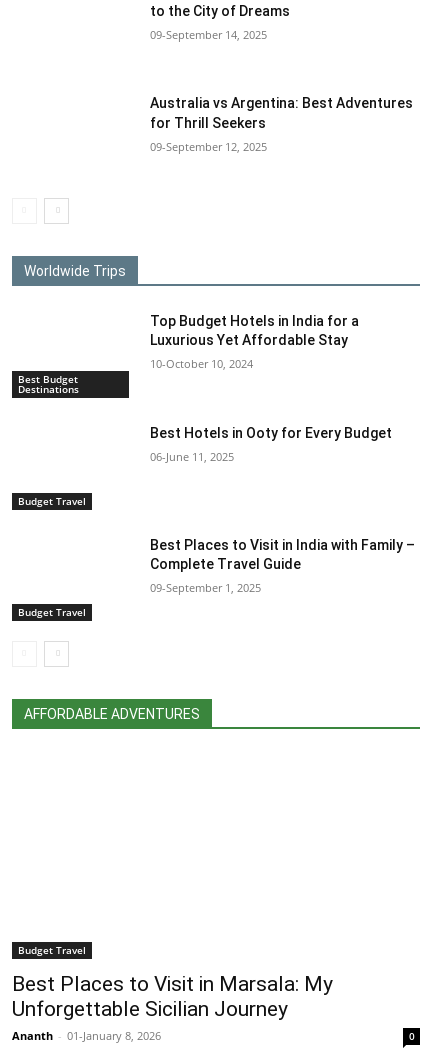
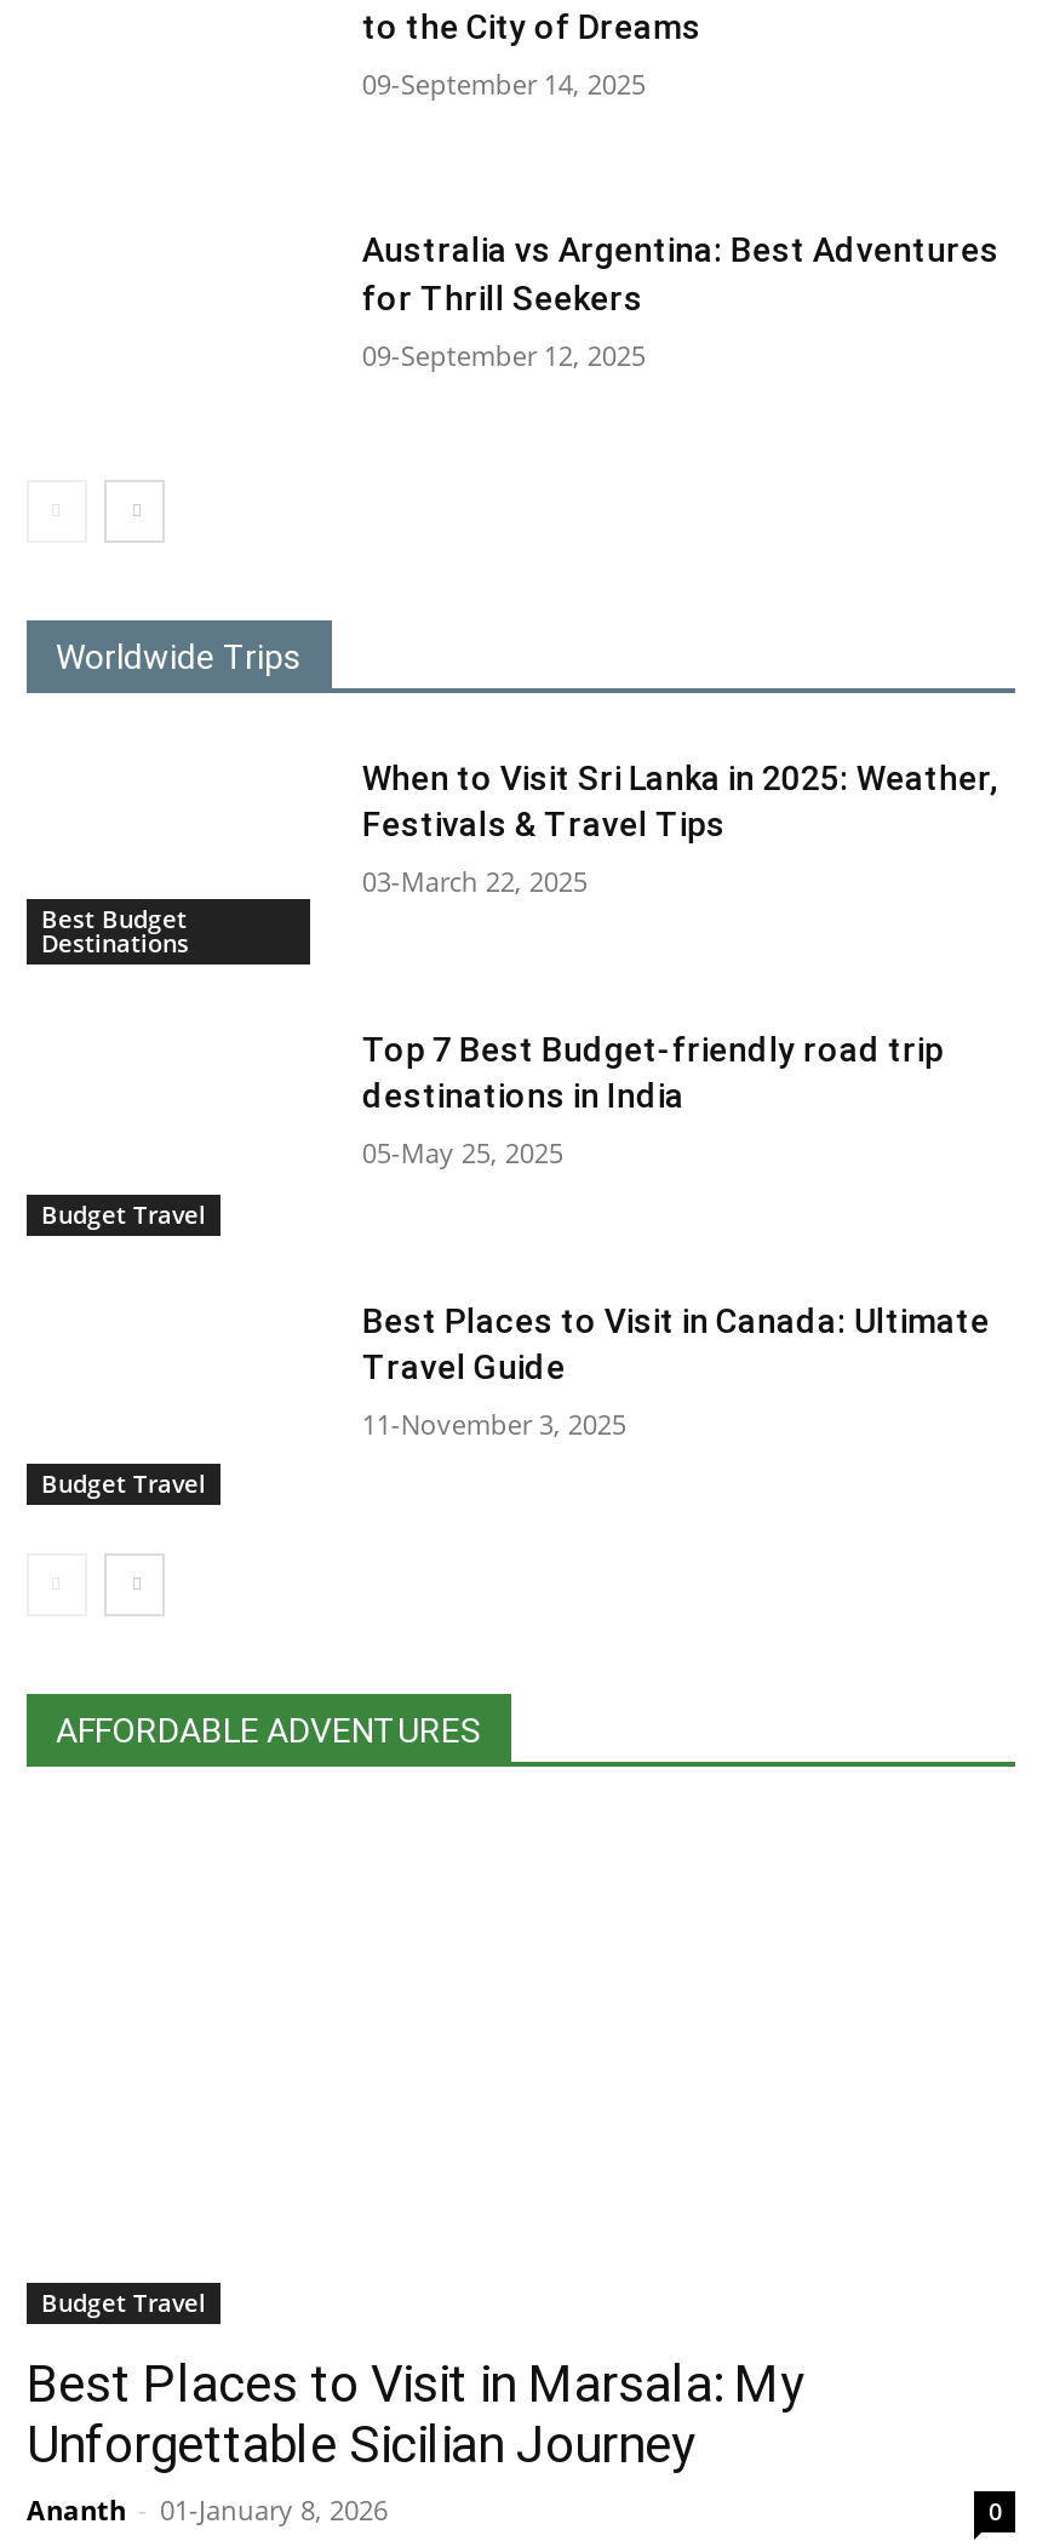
[150,313,359,348] Top Budget Hotels in India for a | Luxurious Yet Affordable Stay -> [362,759,997,844] When to Visit Sri Lanka in 2025: Weather, | Festivals & Travel Tips
[150,356,253,371] 10-October 10, 2024 -> [362,864,587,900] 03-March 22, 2025
[150,425,392,441] Best Hotels in Ooty for Every Budget -> [362,1030,944,1115] Top 7 Best Budget-friendly road trip | destinations in India
[150,449,234,464] 06-June 11, 2025 -> [362,1134,563,1171] 05-May 25, 2025
[150,537,415,572] Best Places to Visit in India with Family – | Complete Travel Guide -> [362,1301,990,1386] Best Places to Visit in Canada: Ultimate | Travel Guide
[150,580,261,595] 09-September 1, 2025 -> [362,1405,626,1441] 11-November 3, 2025

